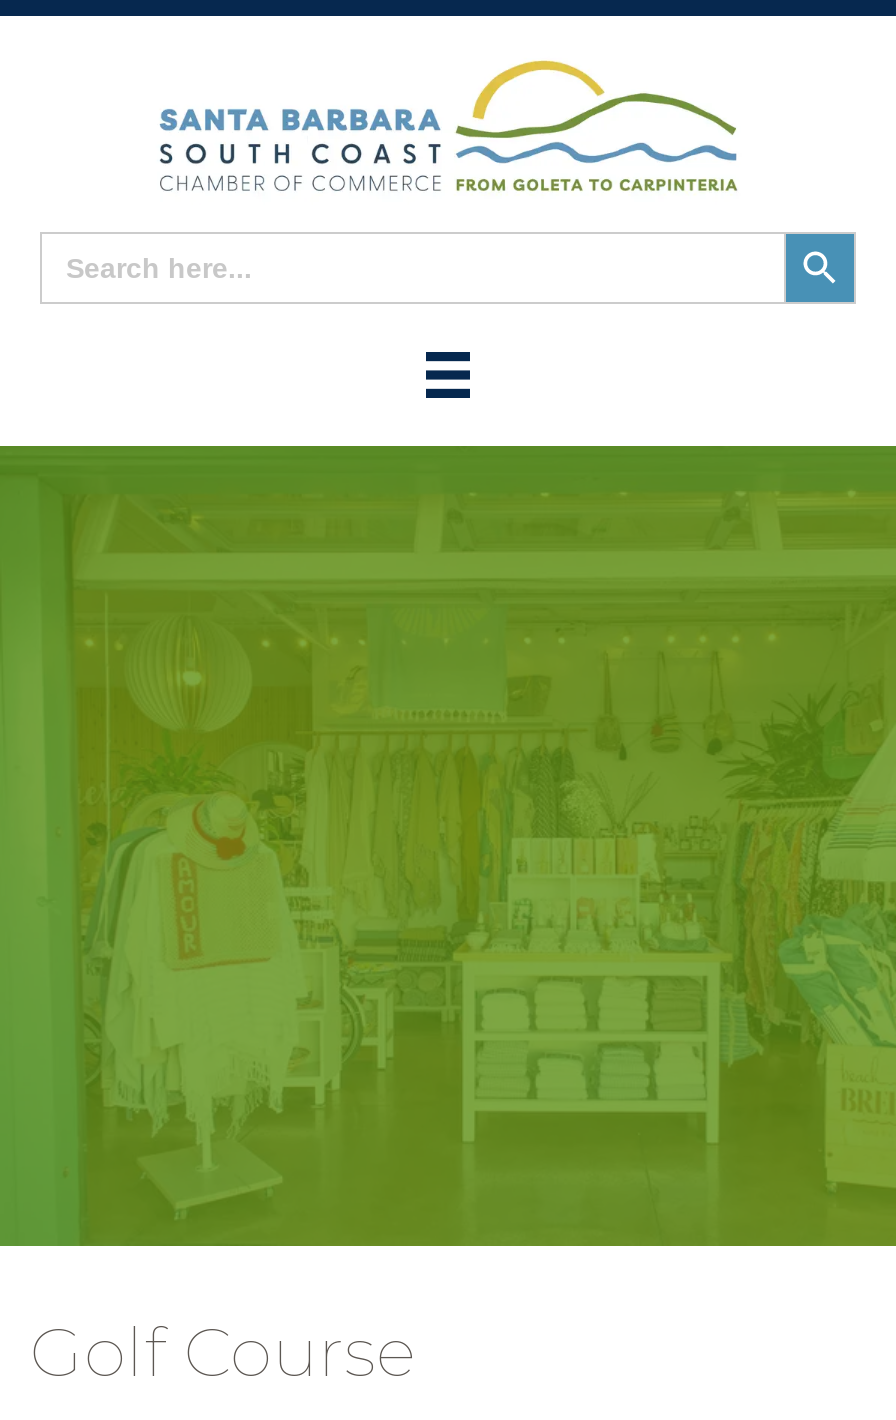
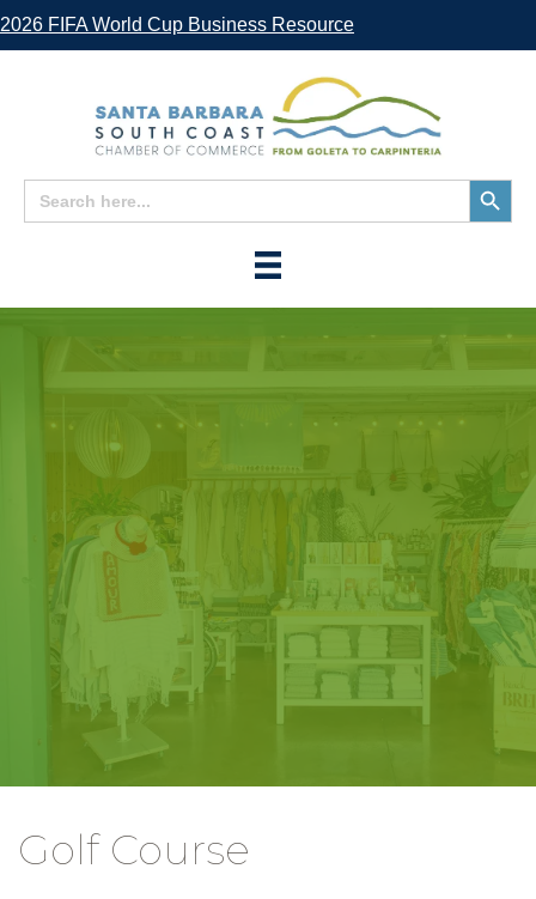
none -> [0,14,354,35] 2026 FIFA World Cup Business Resource

